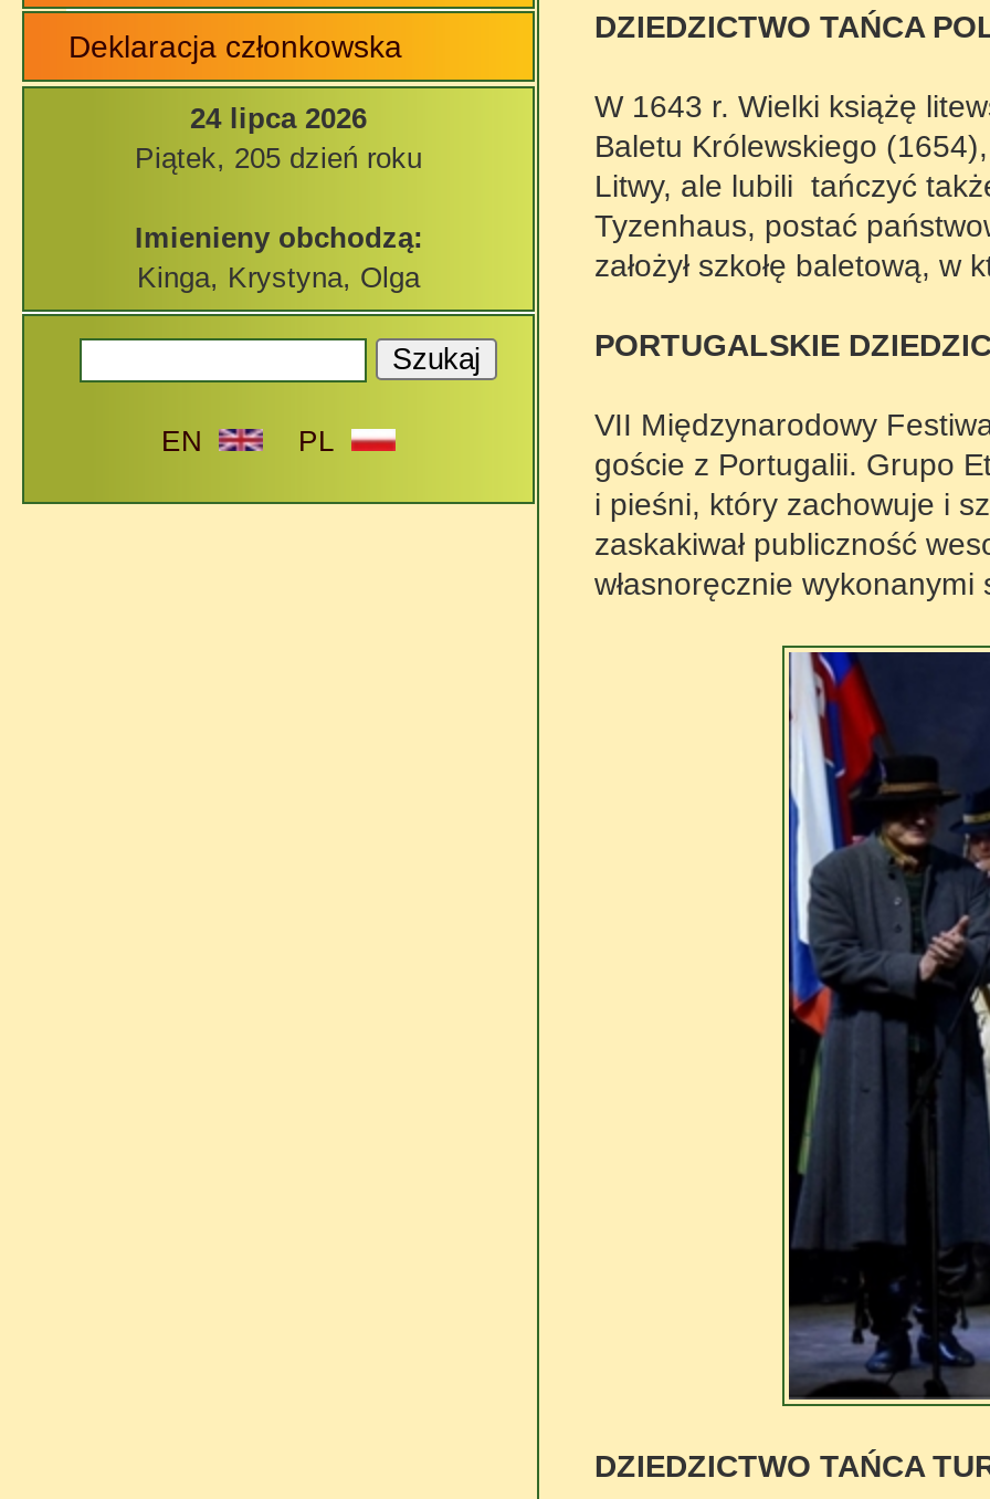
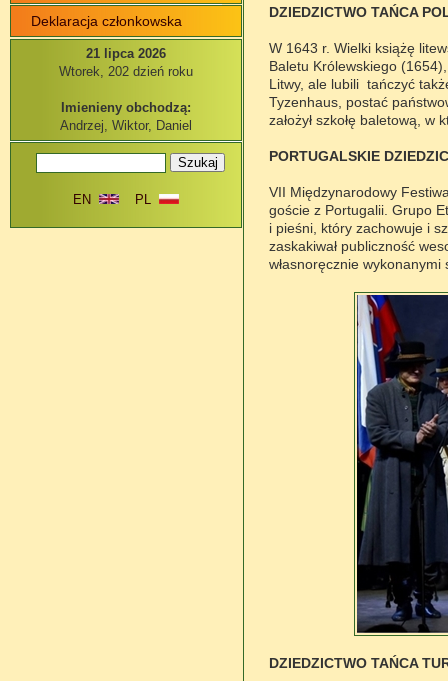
[190,102,367,135] 24 lipca 2026 -> [86,46,166,61] 21 lipca 2026
[135,141,422,175] Piątek, 205 dzień roku -> [59,64,193,79] Wtorek, 202 dzień roku
[137,261,420,294] Kinga, Krystyna, Olga -> [60,118,192,133] Andrzej, Wiktor, Daniel

